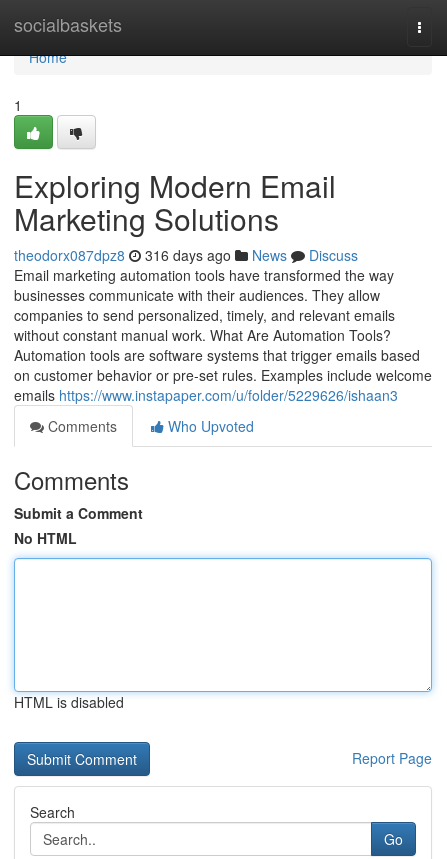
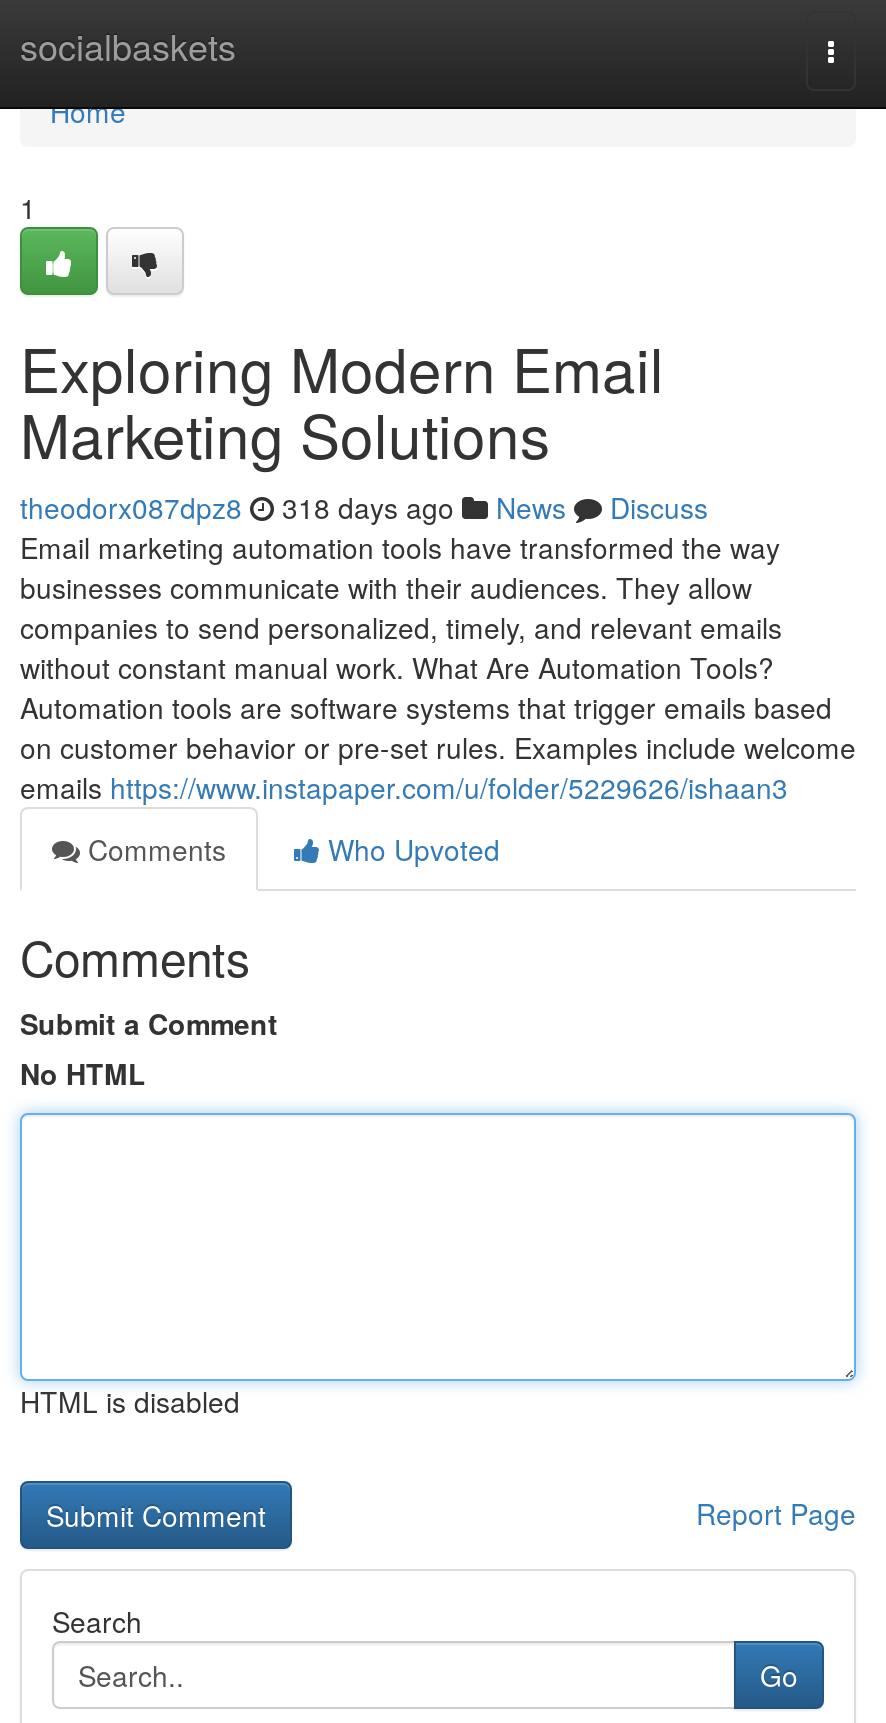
[14,245,358,265] theodorx087dpz8 316 days ago News Discuss -> [20,487,708,527] theodorx087dpz8 318 days ago News Discuss

